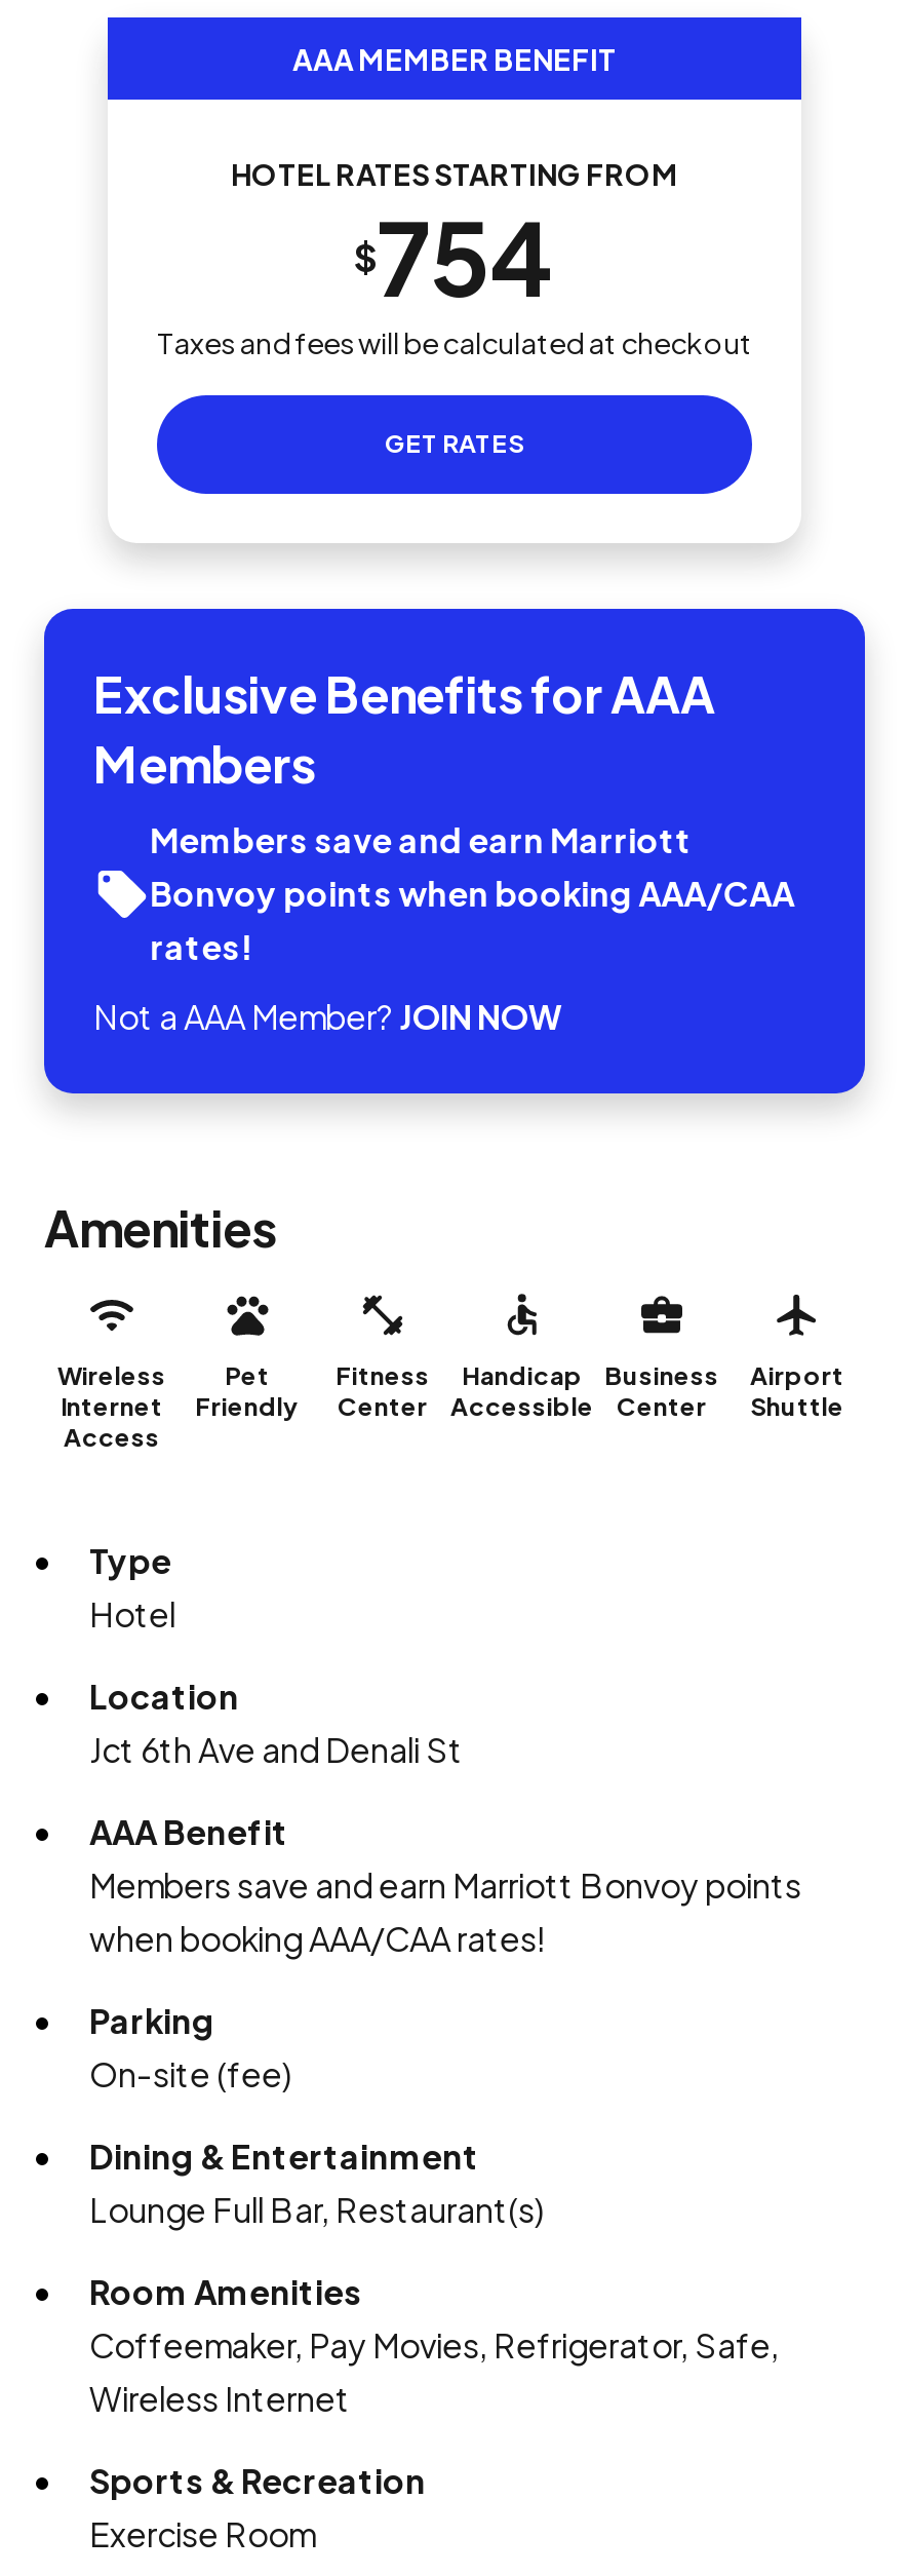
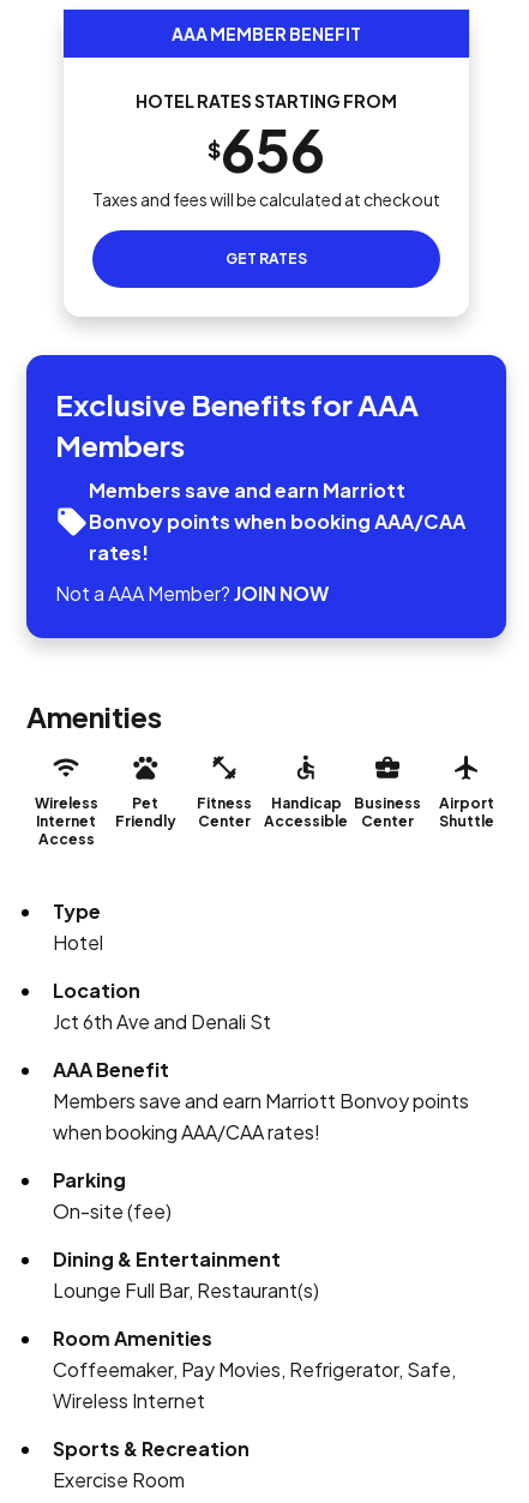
[354,194,555,319] $754 -> [208,113,325,186] $656

